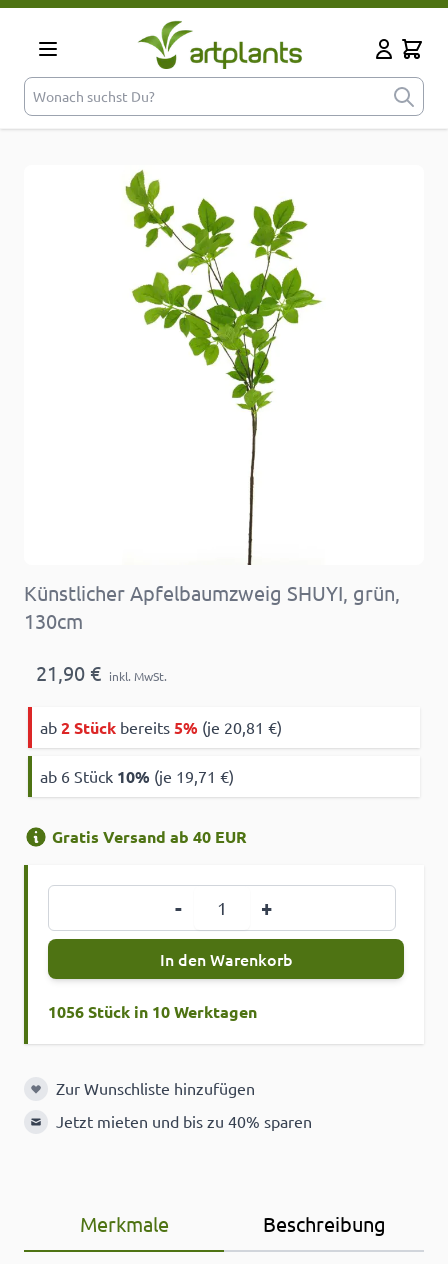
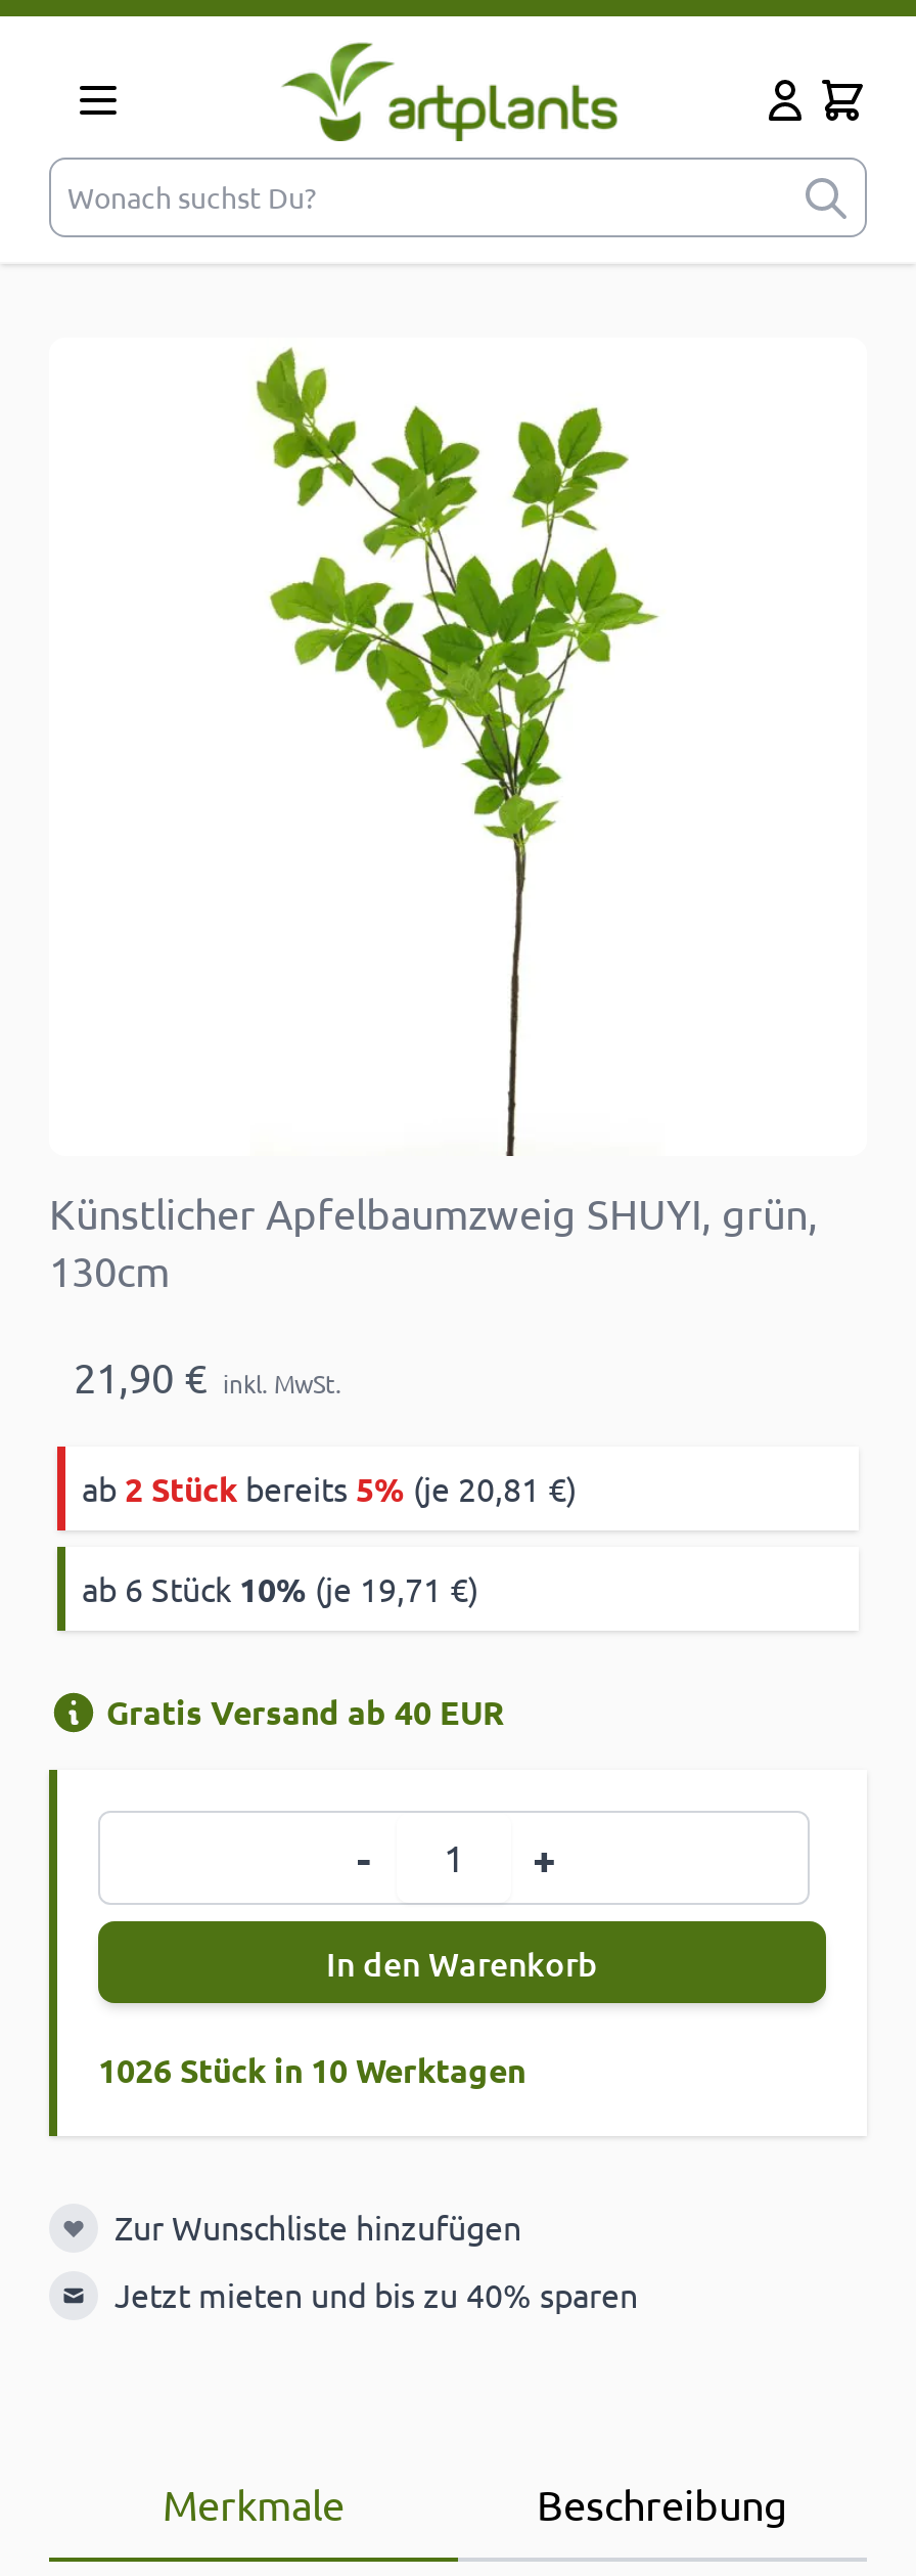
[48,1001,257,1022] 1056 Stück in 10 Werktagen -> [98,2049,525,2092] 1026 Stück in 10 Werktagen

